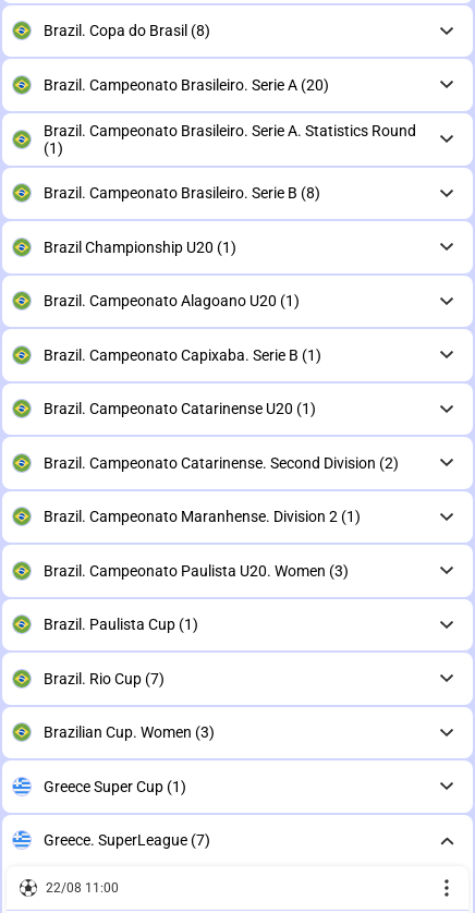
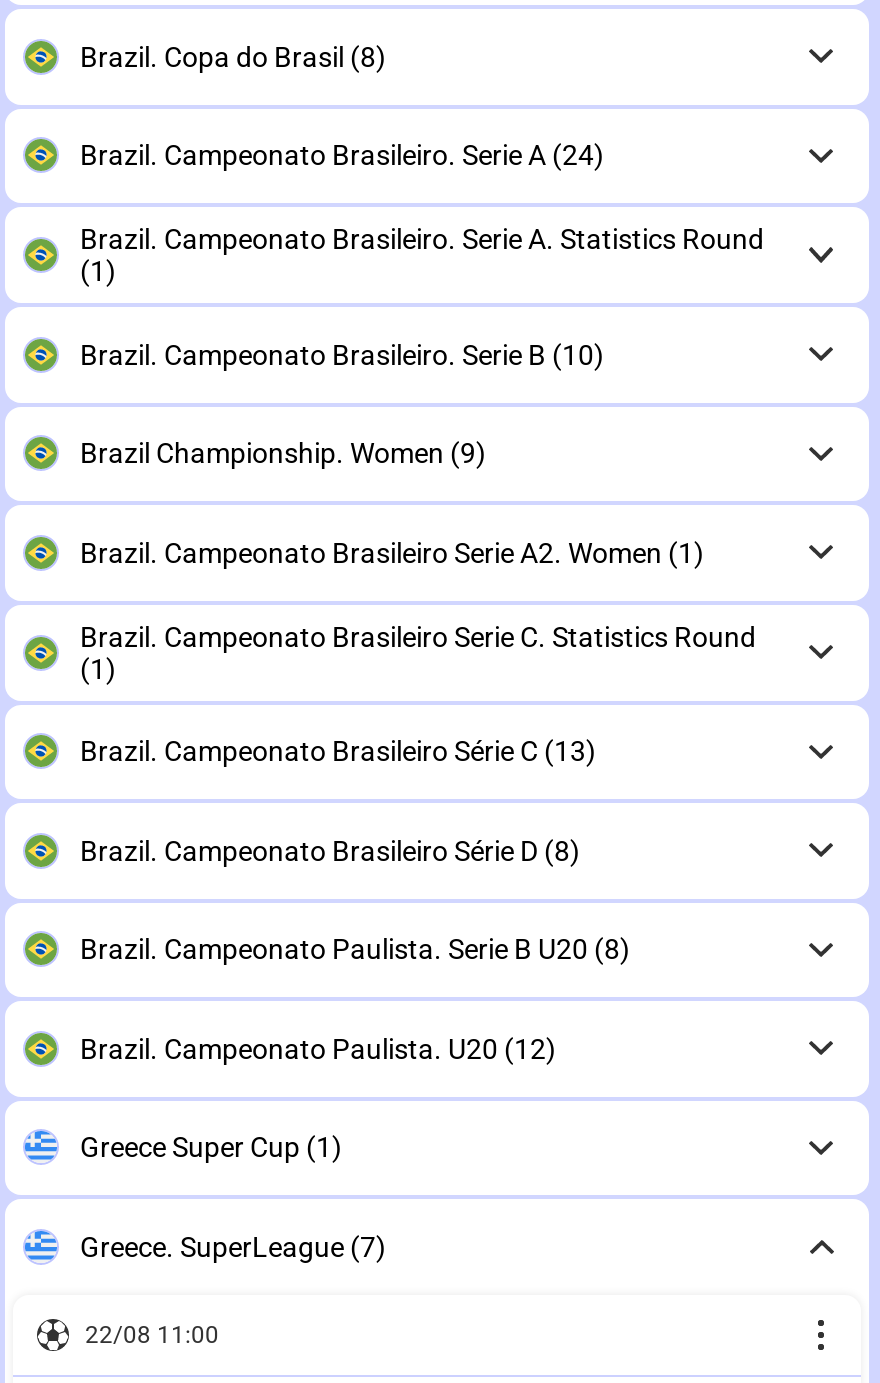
[43,76,328,93] Brazil. Campeonato Brasileiro. Serie A (20) -> [80,140,604,172] Brazil. Campeonato Brasileiro. Serie A (24)
[43,184,398,741] Brazil. Campeonato Brasileiro. Serie B (8) | Brazil Championship U20 (1) | Brazil. Campeonato Alagoano U20 (1) | Brazil. Campeonato Capixaba. Serie B (1) | Brazil. Campeonato Catarinense U20 (1) | Brazil. Campeonato Catarinense. Second Division (2) | Brazil. Campeonato Maranhense. Division 2 (1) | Brazil. Campeonato Paulista U20. Women (3) | Brazil. Paulista Cup (1) | Brazil. Rio Cup (7) | Brazilian Cup. Women (3) -> [80,338,756,1064] Brazil. Campeonato Brasileiro. Serie B (10) | Brazil Championship. Women (9) | Brazil. Campeonato Brasileiro Serie A2. Women (1) | Brazil. Campeonato Brasileiro Serie C. Statistics Round | (1) | Brazil. Campeonato Brasileiro Série C (13) | Brazil. Campeonato Brasileiro Série D (8) | Brazil. Campeonato Paulista. Serie B U20 (8) | Brazil. Campeonato Paulista. U20 (12)

